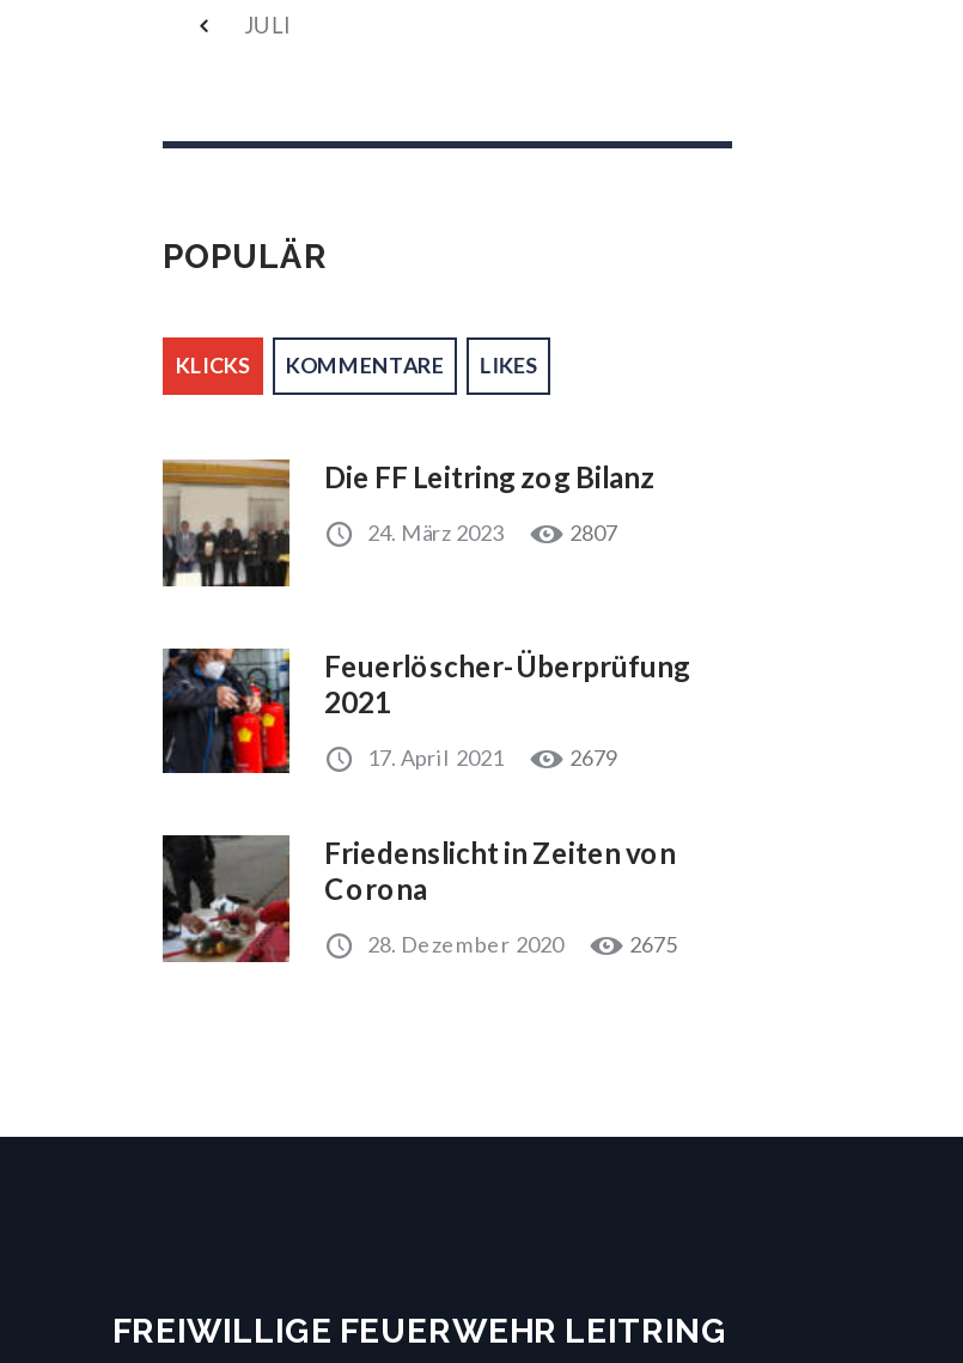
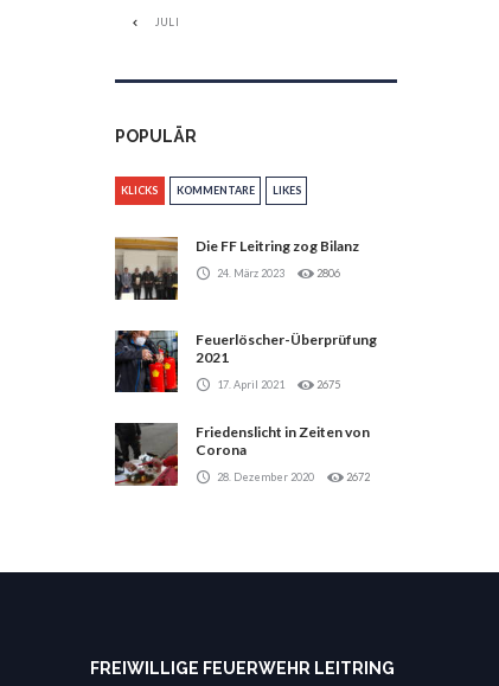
[569,520,617,546] 2807 -> [316,267,340,280] 2806
[569,743,617,770] 2679 -> [316,377,340,391] 2675
[629,931,677,958] 2675 -> [346,470,370,484] 2672

